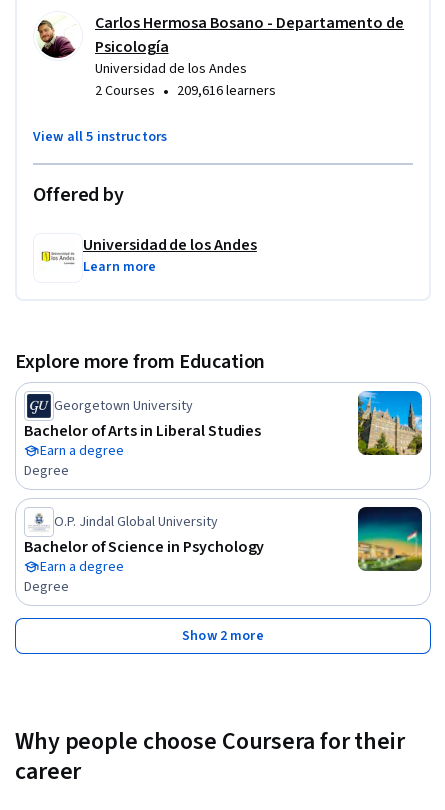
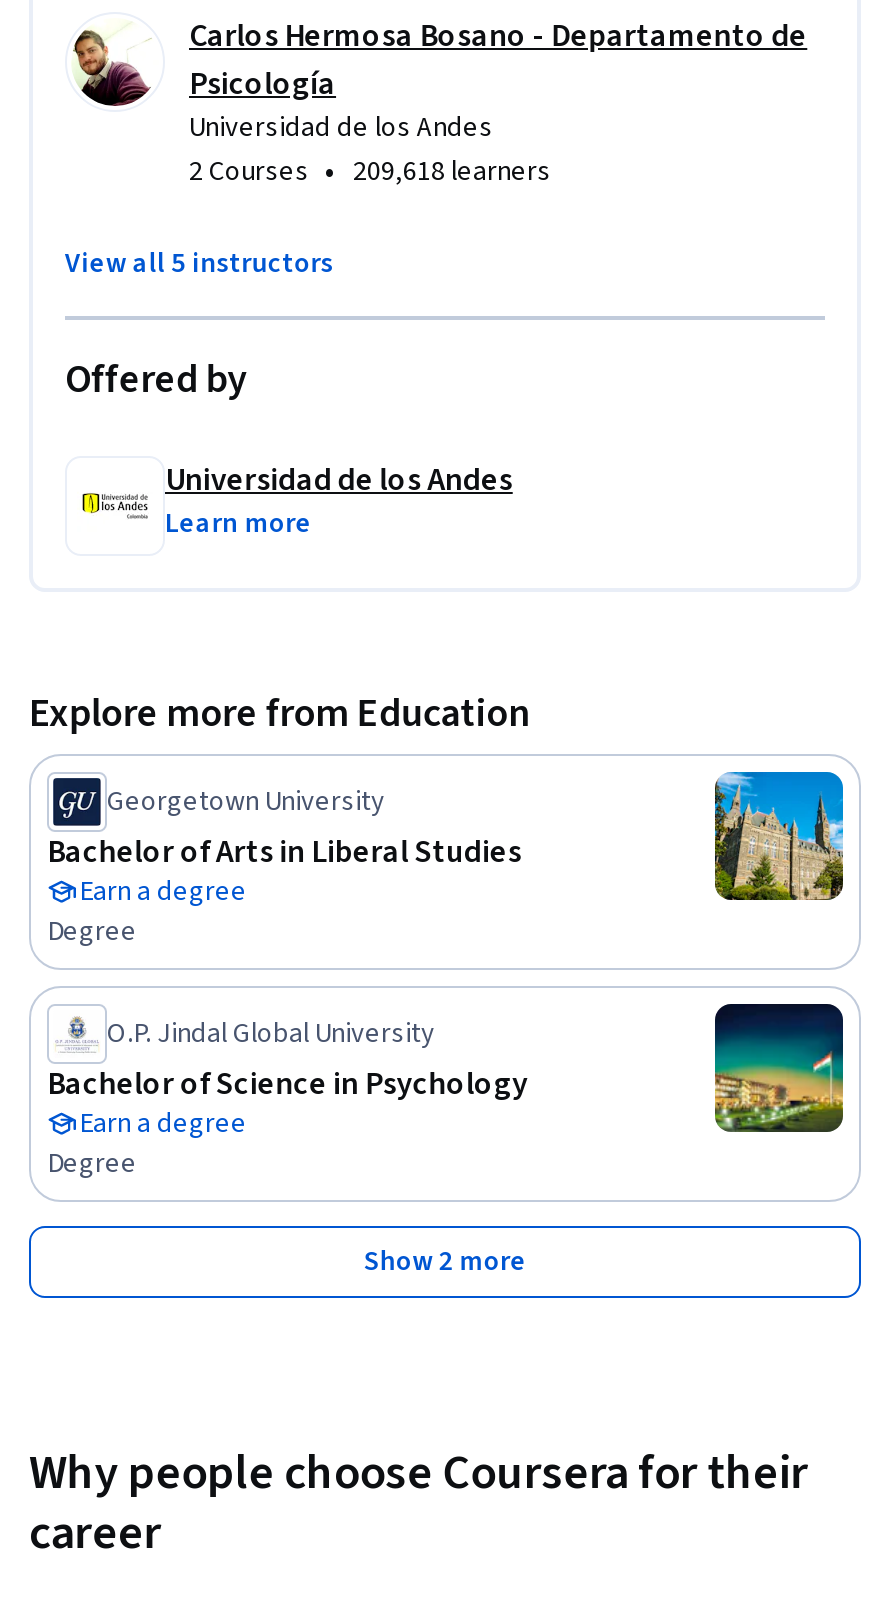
[95,80,276,102] 2 Courses • 209,616 learners -> [189,150,551,194] 2 Courses • 209,618 learners

